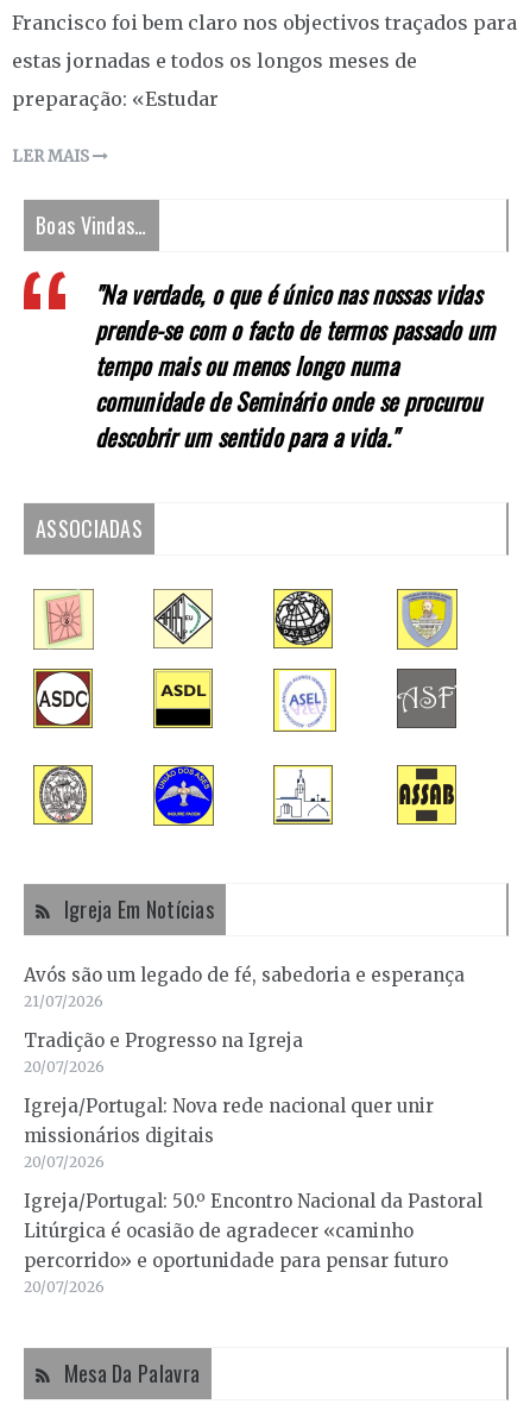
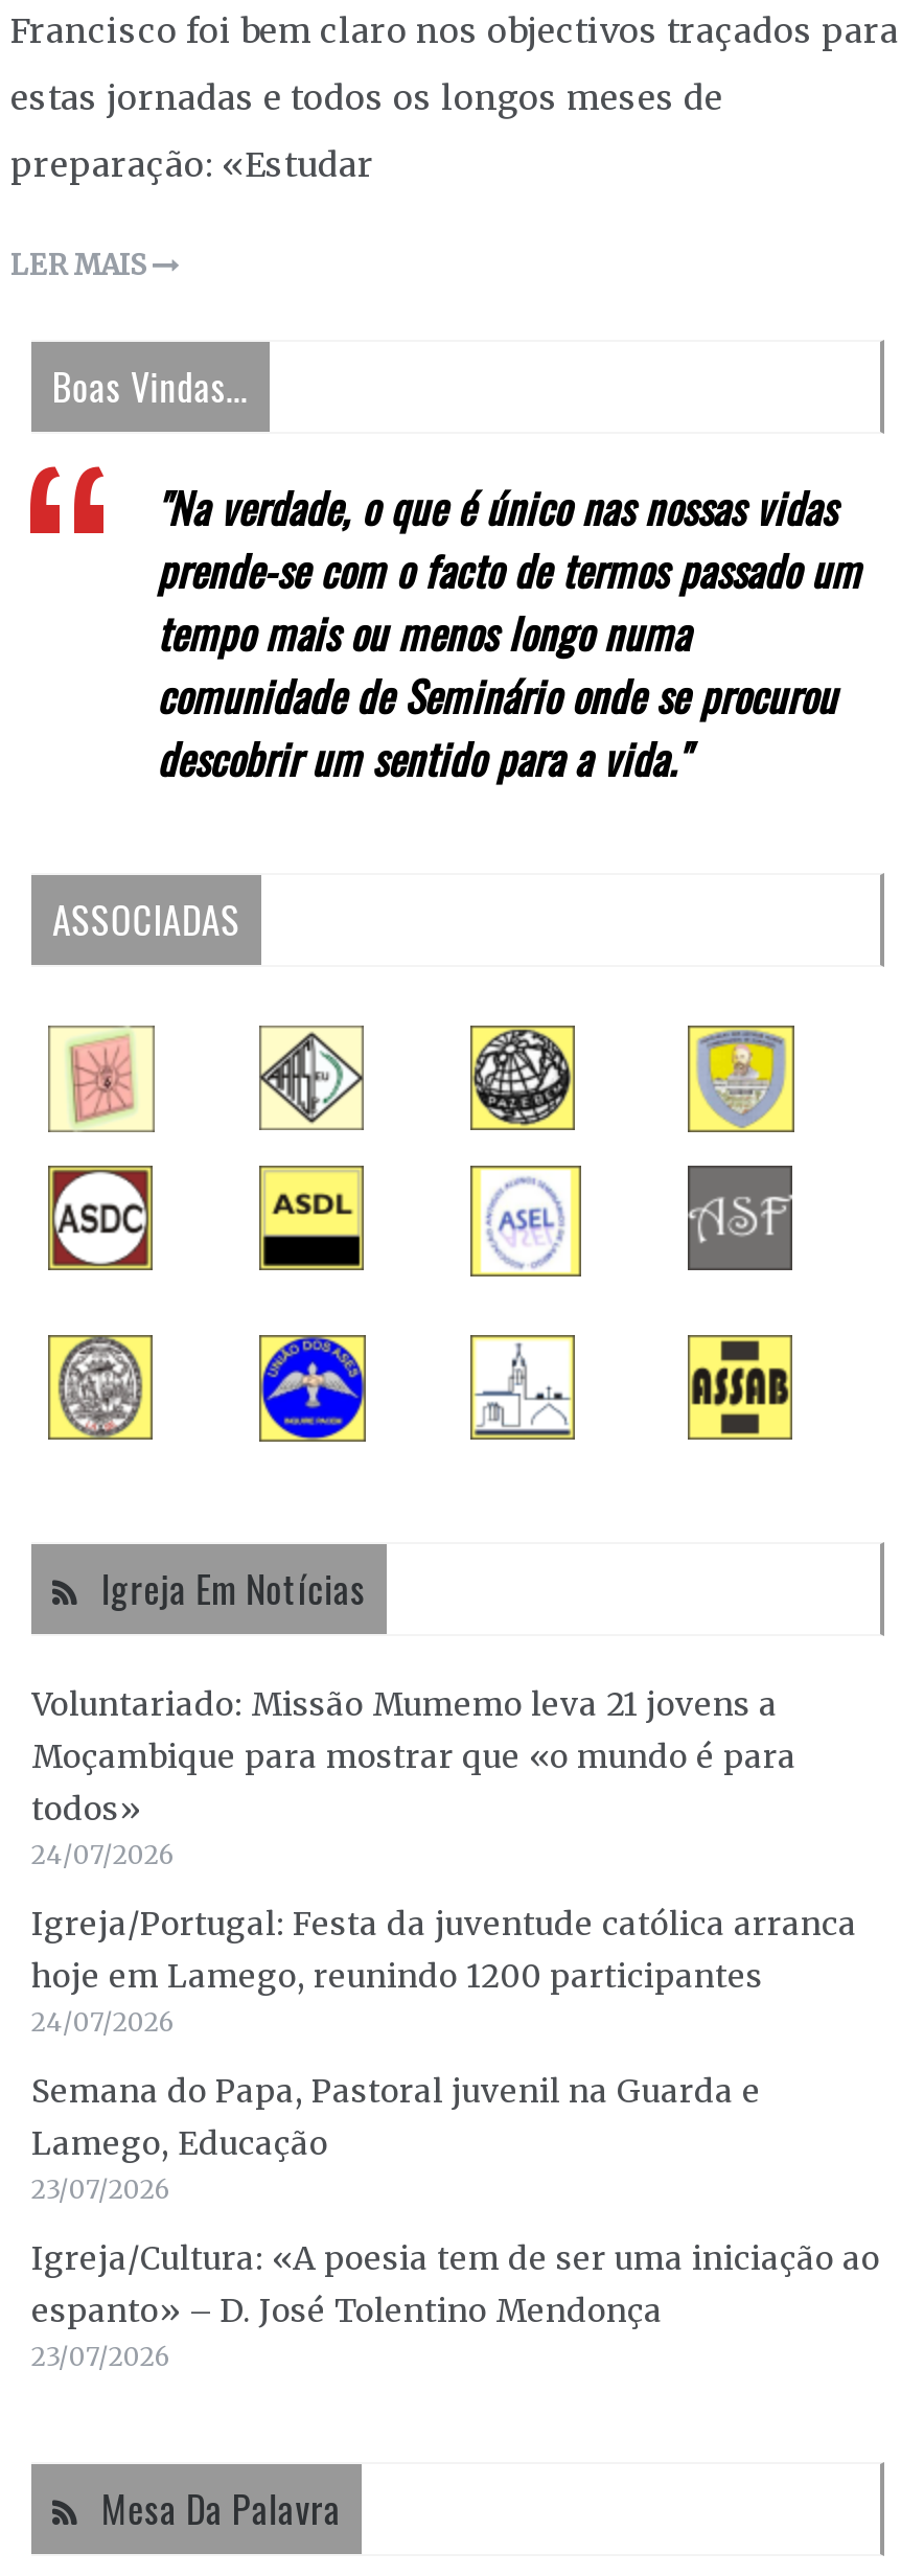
[24,964,465,1010] Avós são um legado de fé, sabedoria e esperança | 21/07/2026 -> [31,1683,796,1869] Voluntariado: Missão Mumemo leva 21 jovens a | Moçambique para mostrar que «o mundo é para | todos» | 24/07/2026
[24,1029,303,1076] Tradição e Progresso na Igreja | 20/07/2026 -> [31,1903,857,2037] Igreja/Portugal: Festa da juventude católica arranca | hoje em Lamego, reunindo 1200 participantes | 24/07/2026
[24,1095,434,1171] Igreja/Portugal: Nova rede nacional quer unir | missionários digitais | 20/07/2026 -> [31,2070,761,2204] Semana do Papa, Pastoral juvenil na Guarda e | Lamego, Educação | 23/07/2026
[24,1190,482,1296] Igreja/Portugal: 50.º Encontro Nacional da Pastoral | Litúrgica é ocasião de agradecer «caminho | percorrido» e oportunidade para pensar futuro | 20/07/2026 -> [31,2237,880,2371] Igreja/Cultura: «A poesia tem de ser uma iniciação ao | espanto» – D. José Tolentino Mendonça | 23/07/2026

